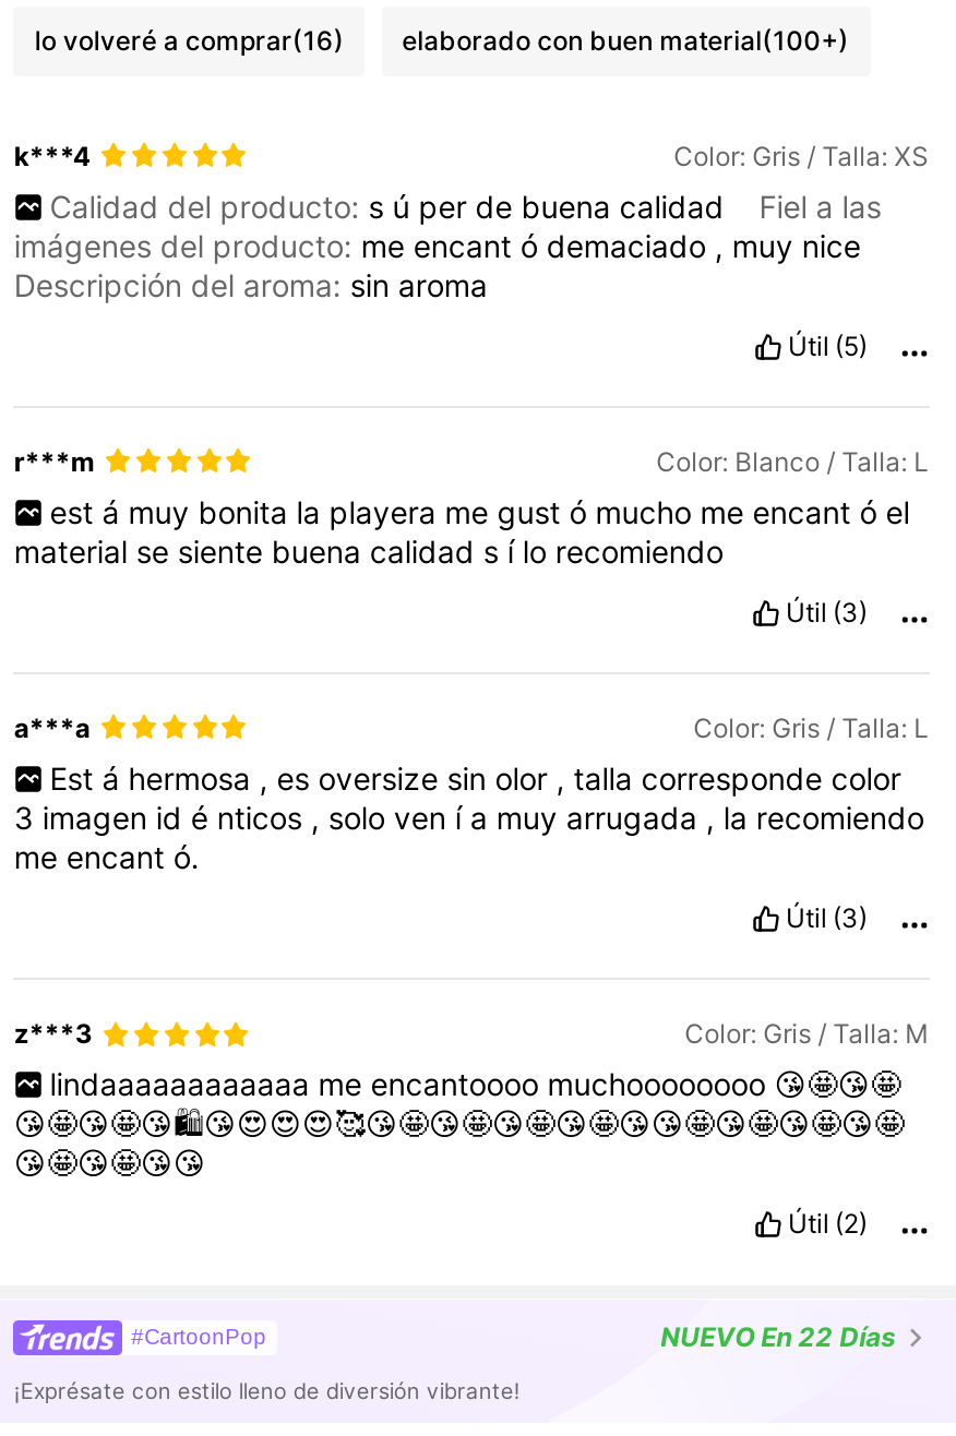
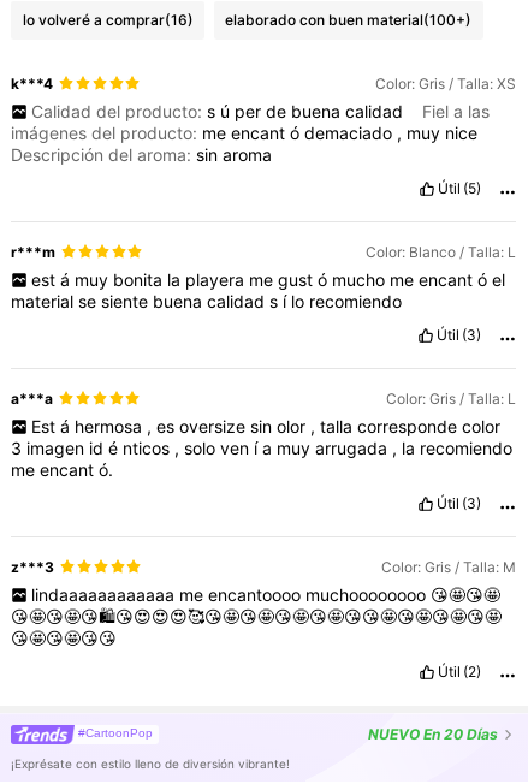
[661,1320,896,1353] NUEVO En 22 Días -> [368,725,498,743] NUEVO En 20 Días

